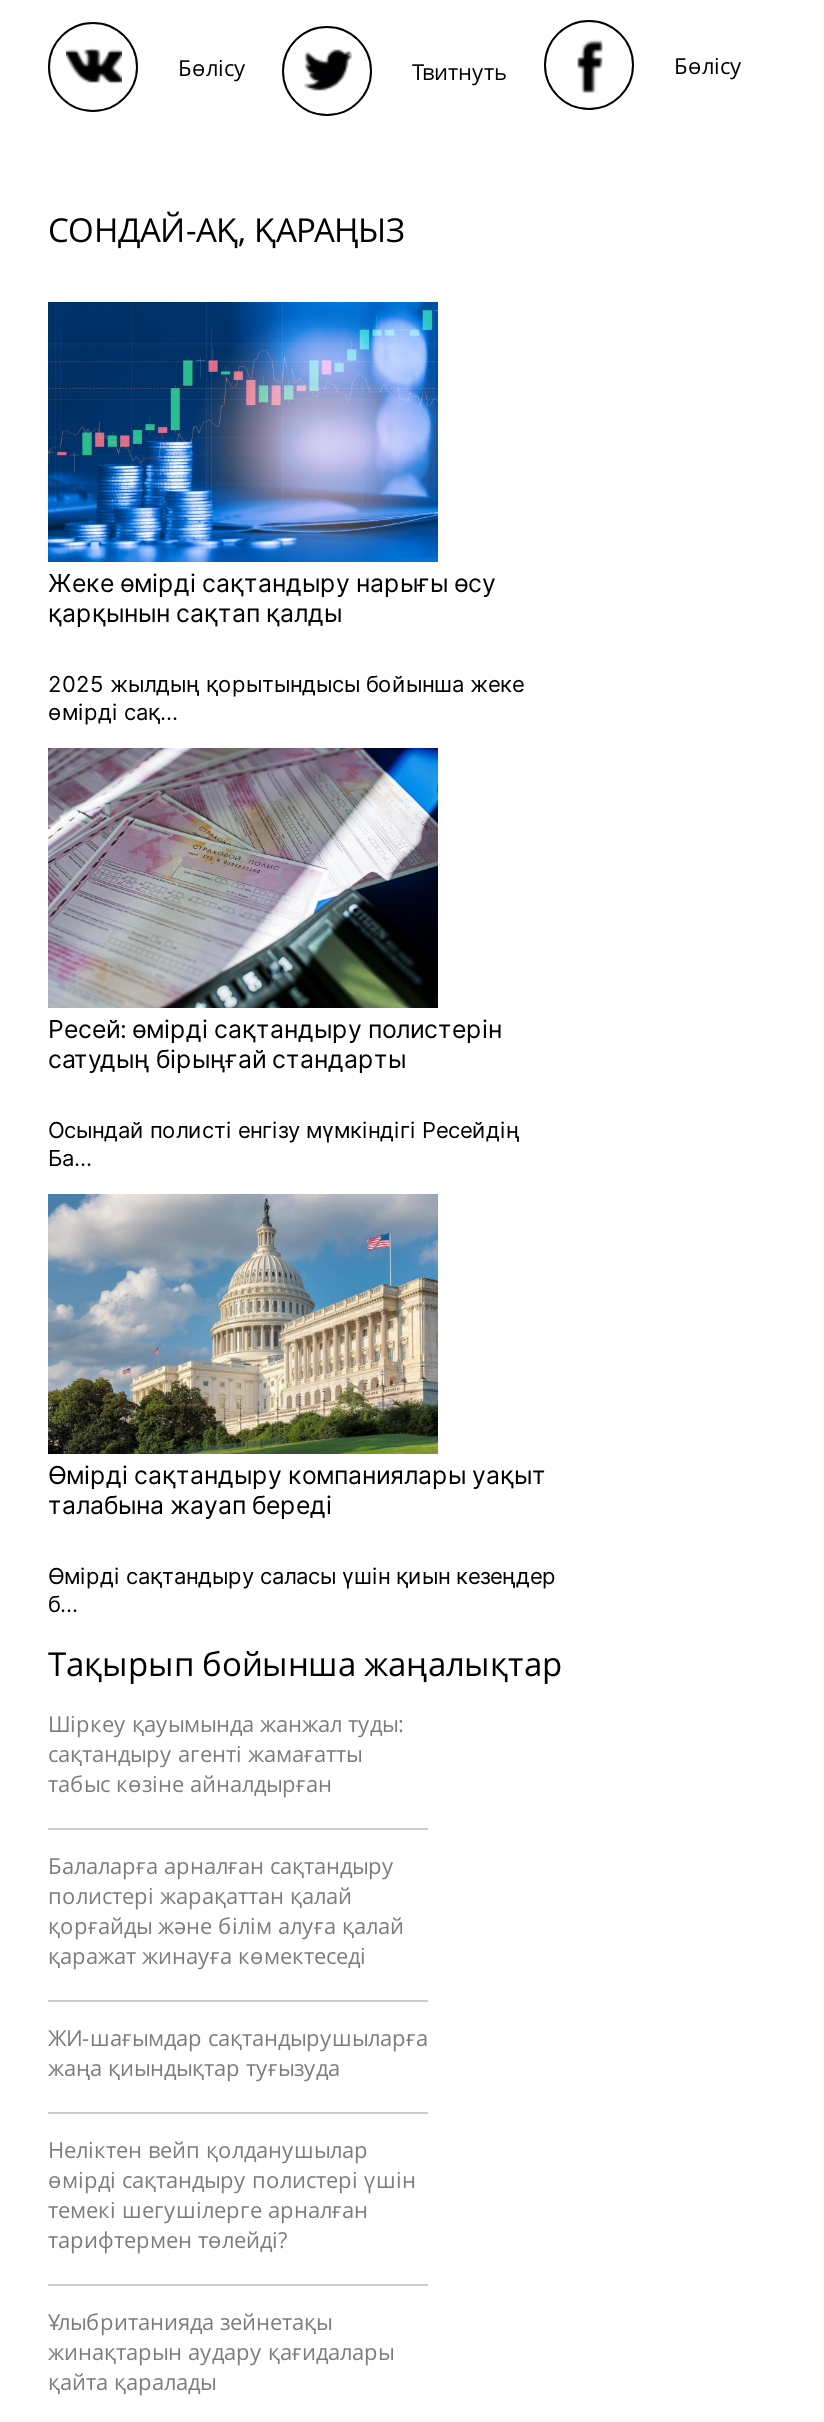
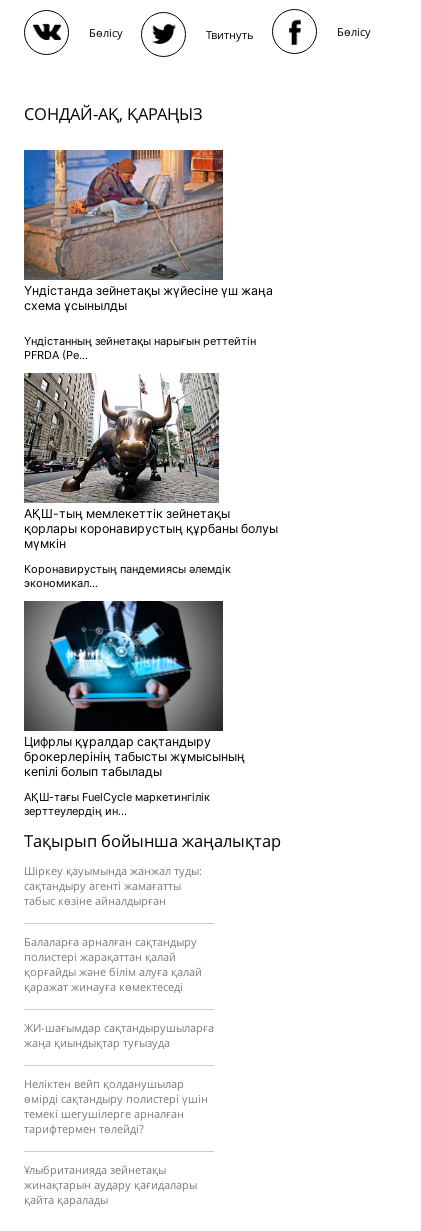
[46,300,496,628] [image] | Жеке өмірді сақтандыру нарығы өсу | қарқынын сақтап қалды -> [23,149,273,313] [image] | Үндістанда зейнетақы жүйесіне үш жаңа | схема ұсынылды
[48,670,524,726] 2025 жылдың қорытындысы бойынша жеке | өмірді сақ... -> [24,334,256,362] Үндістанның зейнетақы нарығын реттейтін | PFRDA (Pe...
[48,746,502,1074] [image] | Ресей: өмірді сақтандыру полистерін | сатудың бірыңғай стандарты -> [24,372,278,551] [image] | АҚШ-тың мемлекеттік зейнетақы | қорлары коронавирустың құрбаны болуы | мүмкін
[48,1116,520,1172] Осындай полисті енгізу мүмкіндігі Ресейдің | Ба... -> [24,562,231,590] Коронавирустың пандемиясы әлемдік | экономикал...
[48,1192,546,1520] [image] | Өмірді сақтандыру компаниялары уақыт | талабына жауап береді -> [24,600,245,779] [image] | Цифрлы құралдар сақтандыру | брокерлерінің табысты жұмысының | кепілі болып табылады
[48,1562,556,1618] Өмірді сақтандыру саласы үшін қиын кезеңдер | б... -> [24,790,210,818] АҚШ-тағы FuelCycle маркетингілік | зерттеулердің ин...

